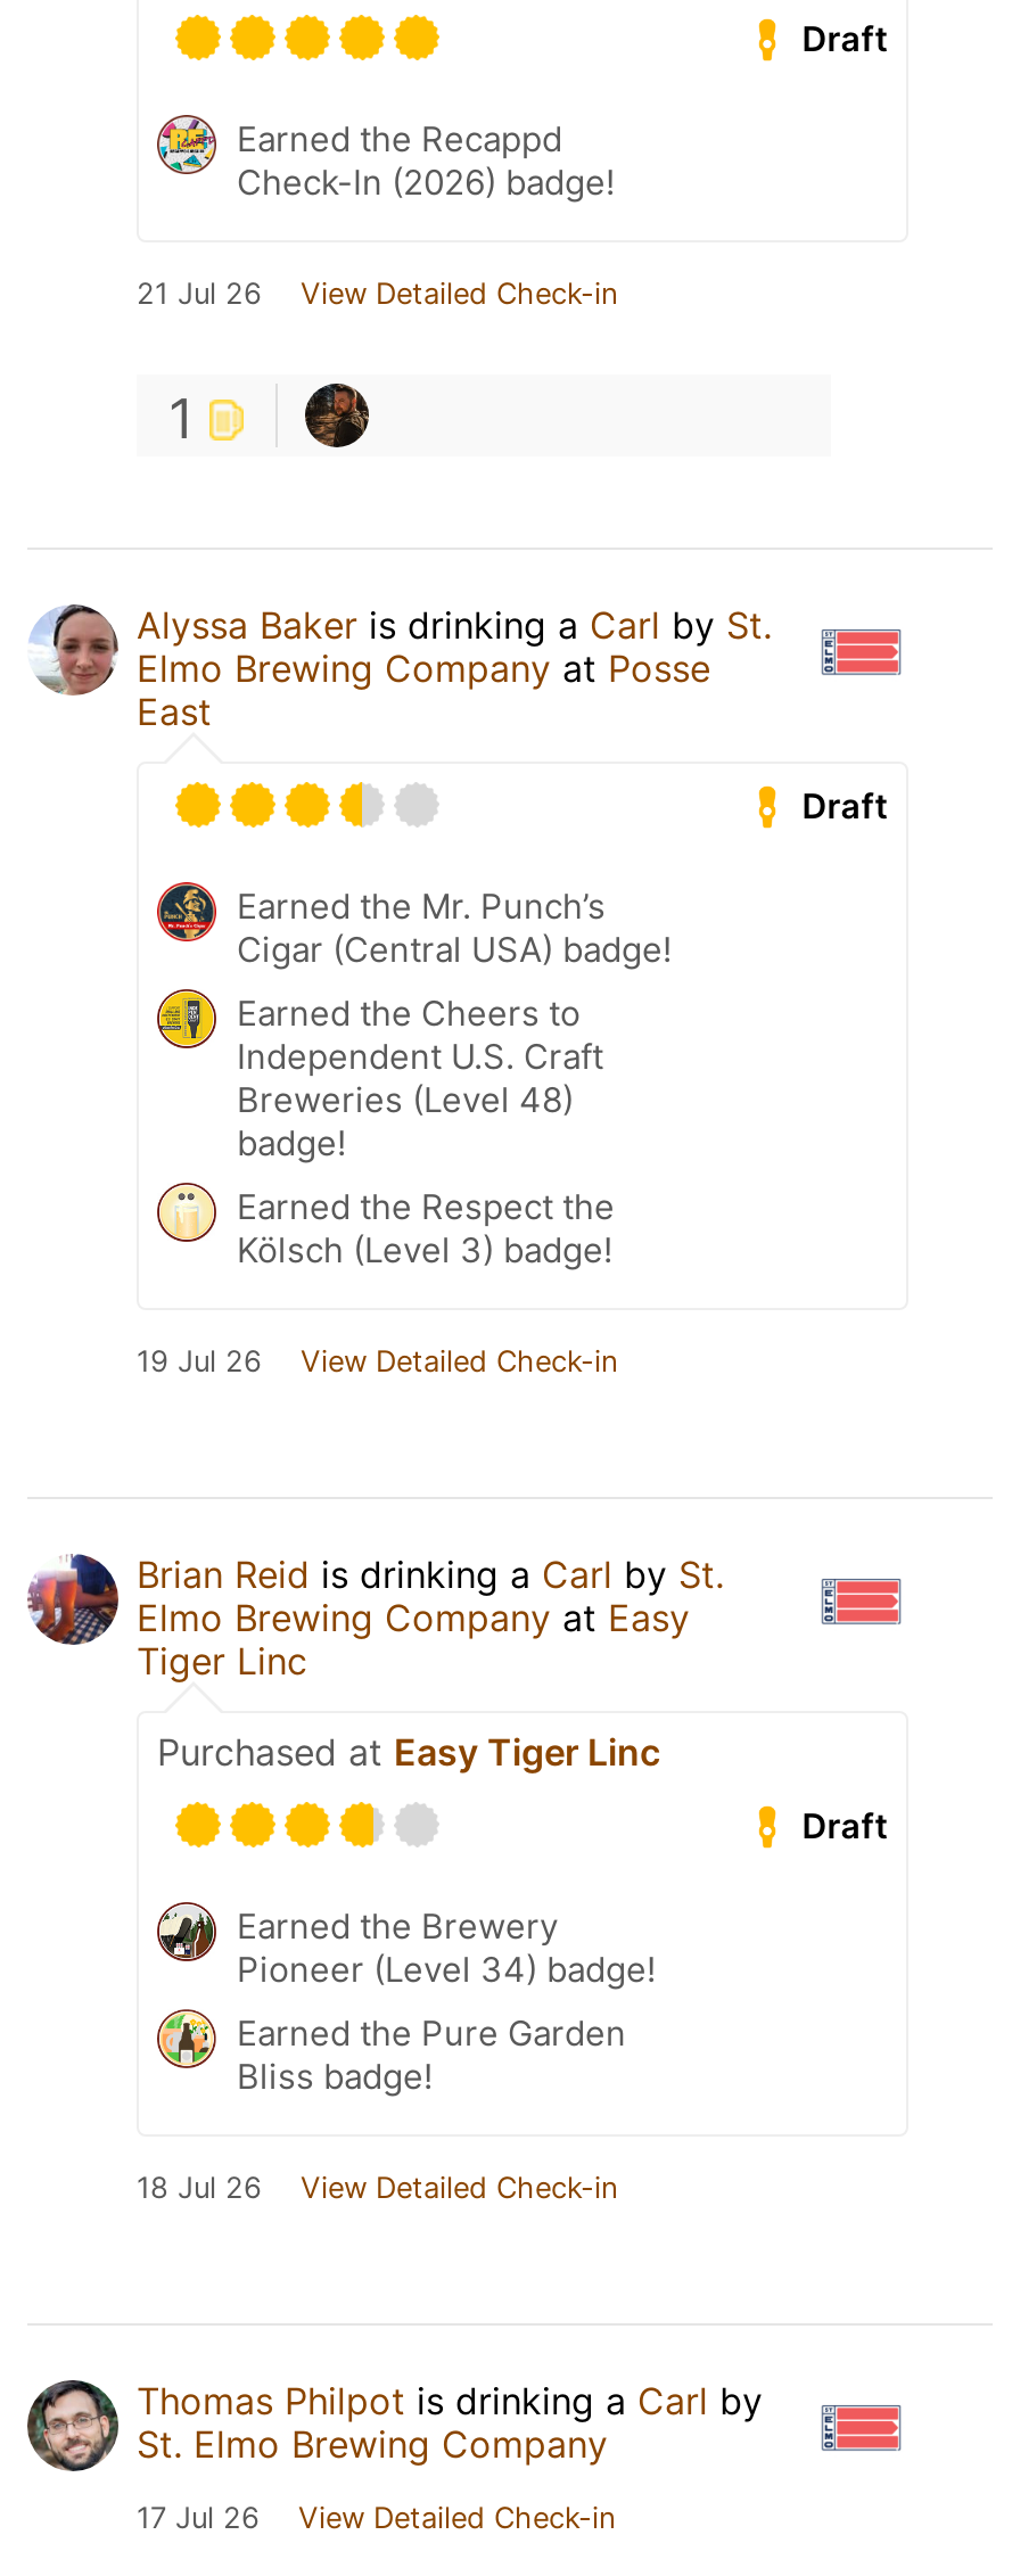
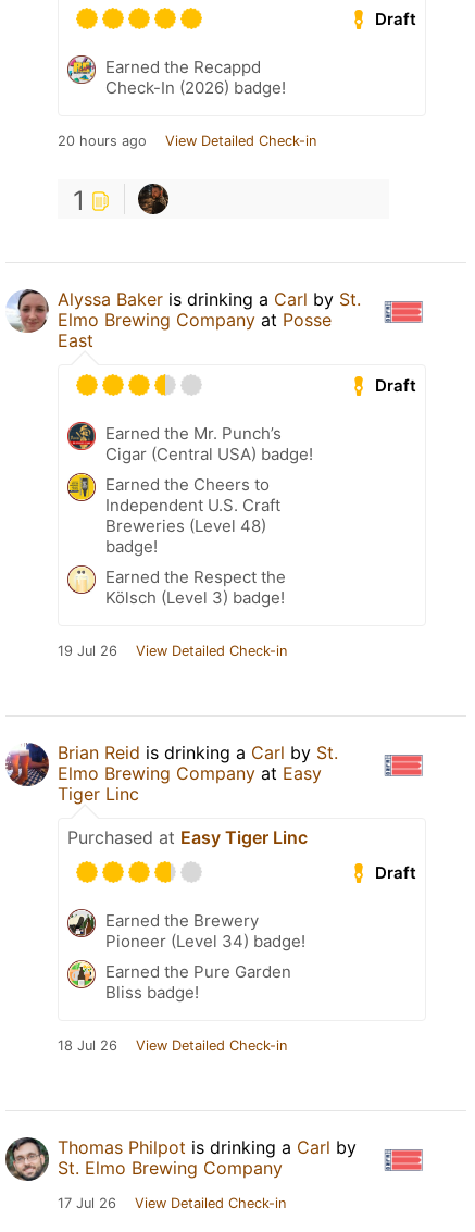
[137,278,617,312] 21 Jul 26 View Detailed Check-in -> [58,133,316,150] 20 hours ago View Detailed Check-in

